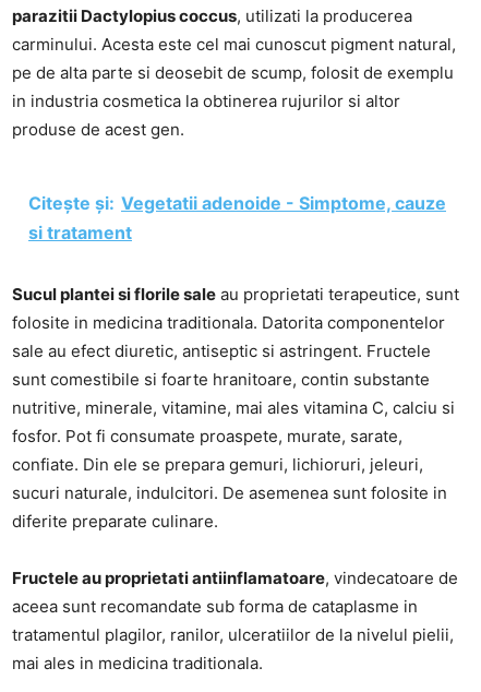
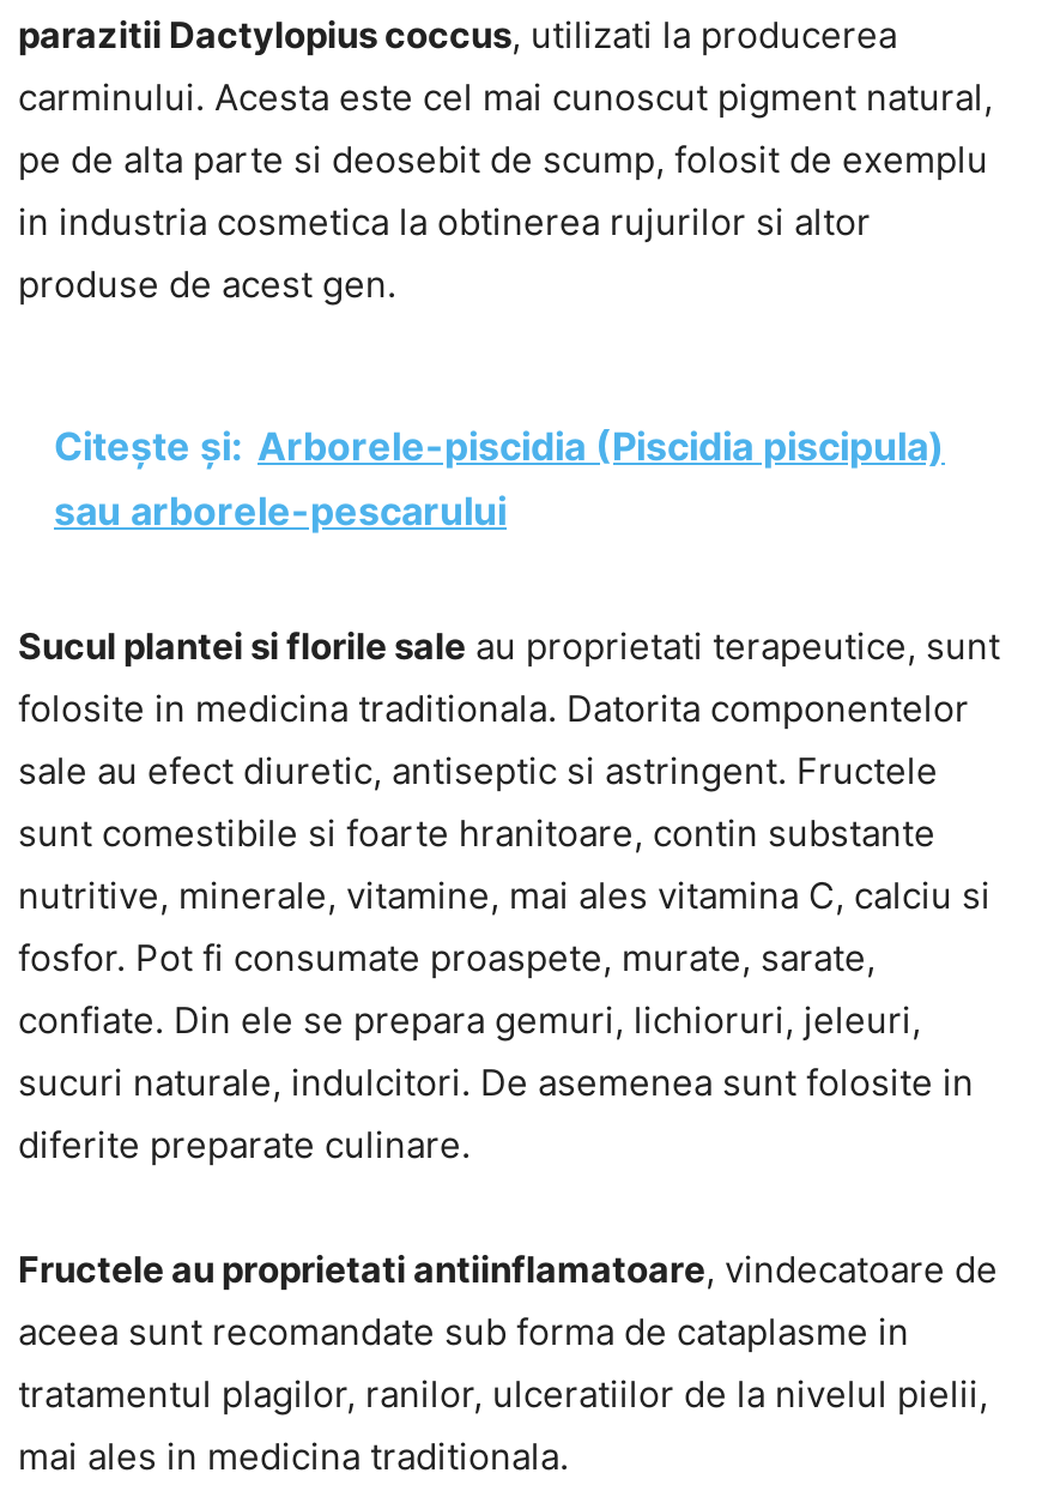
[28,192,446,243] Citește și: Vegetatii adenoide - Simptome, cauze | si tratament -> [54,421,945,534] Citește și: Arborele-piscidia (Piscidia piscipula) | sau arborele-pescarului

